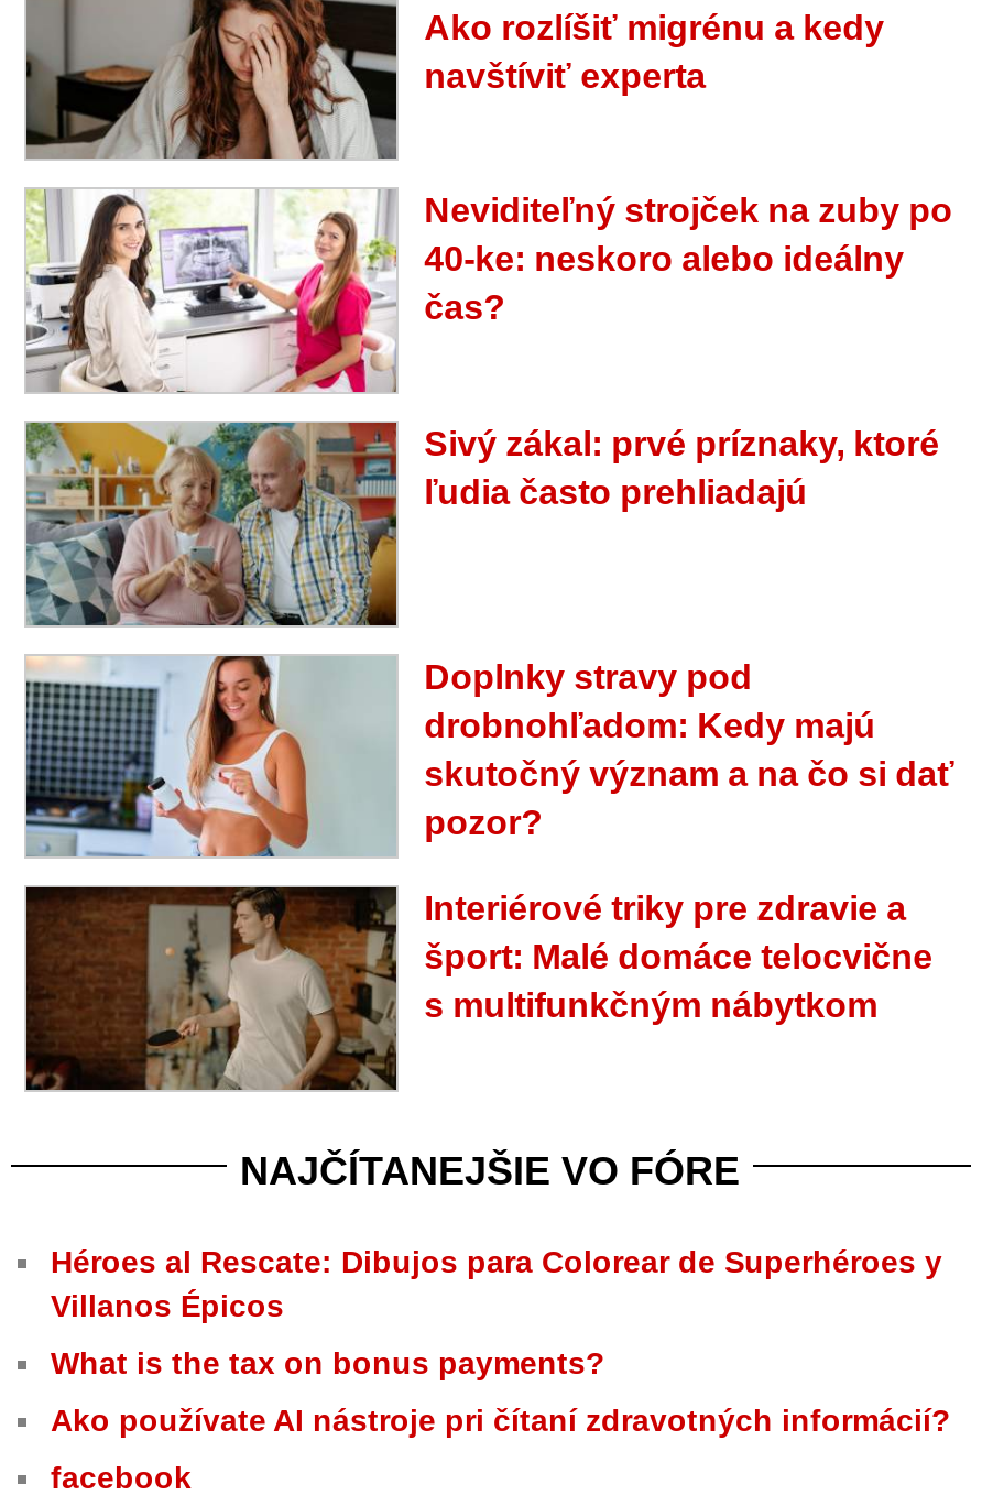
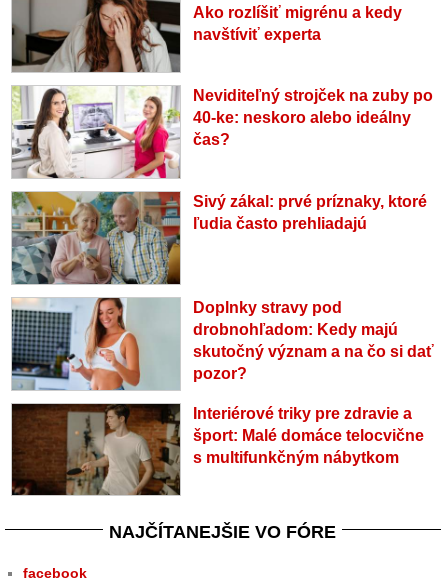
[51,1244,951,1438] Héroes al Rescate: Dibujos para Colorear de Superhéroes y | Villanos Épicos | What is the tax on bonus payments? | Ako používate AI nástroje pri čítaní zdravotných informácií? -> none

